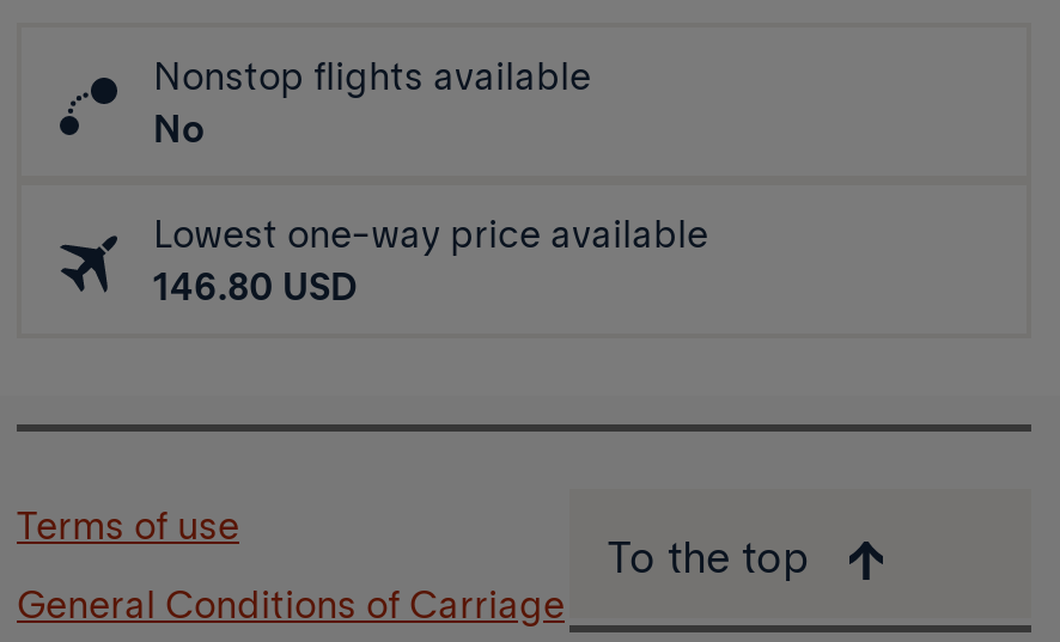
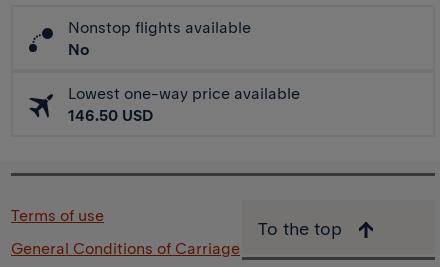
[153,262,357,310] 146.80 USD -> [68,105,153,125] 146.50 USD

